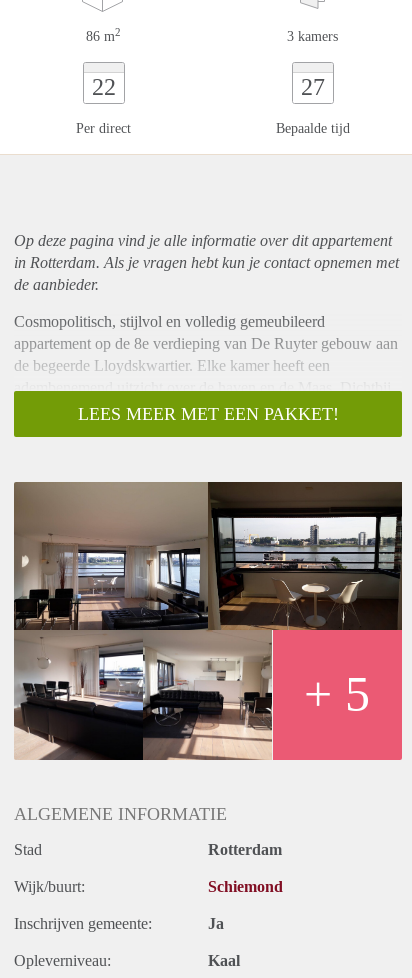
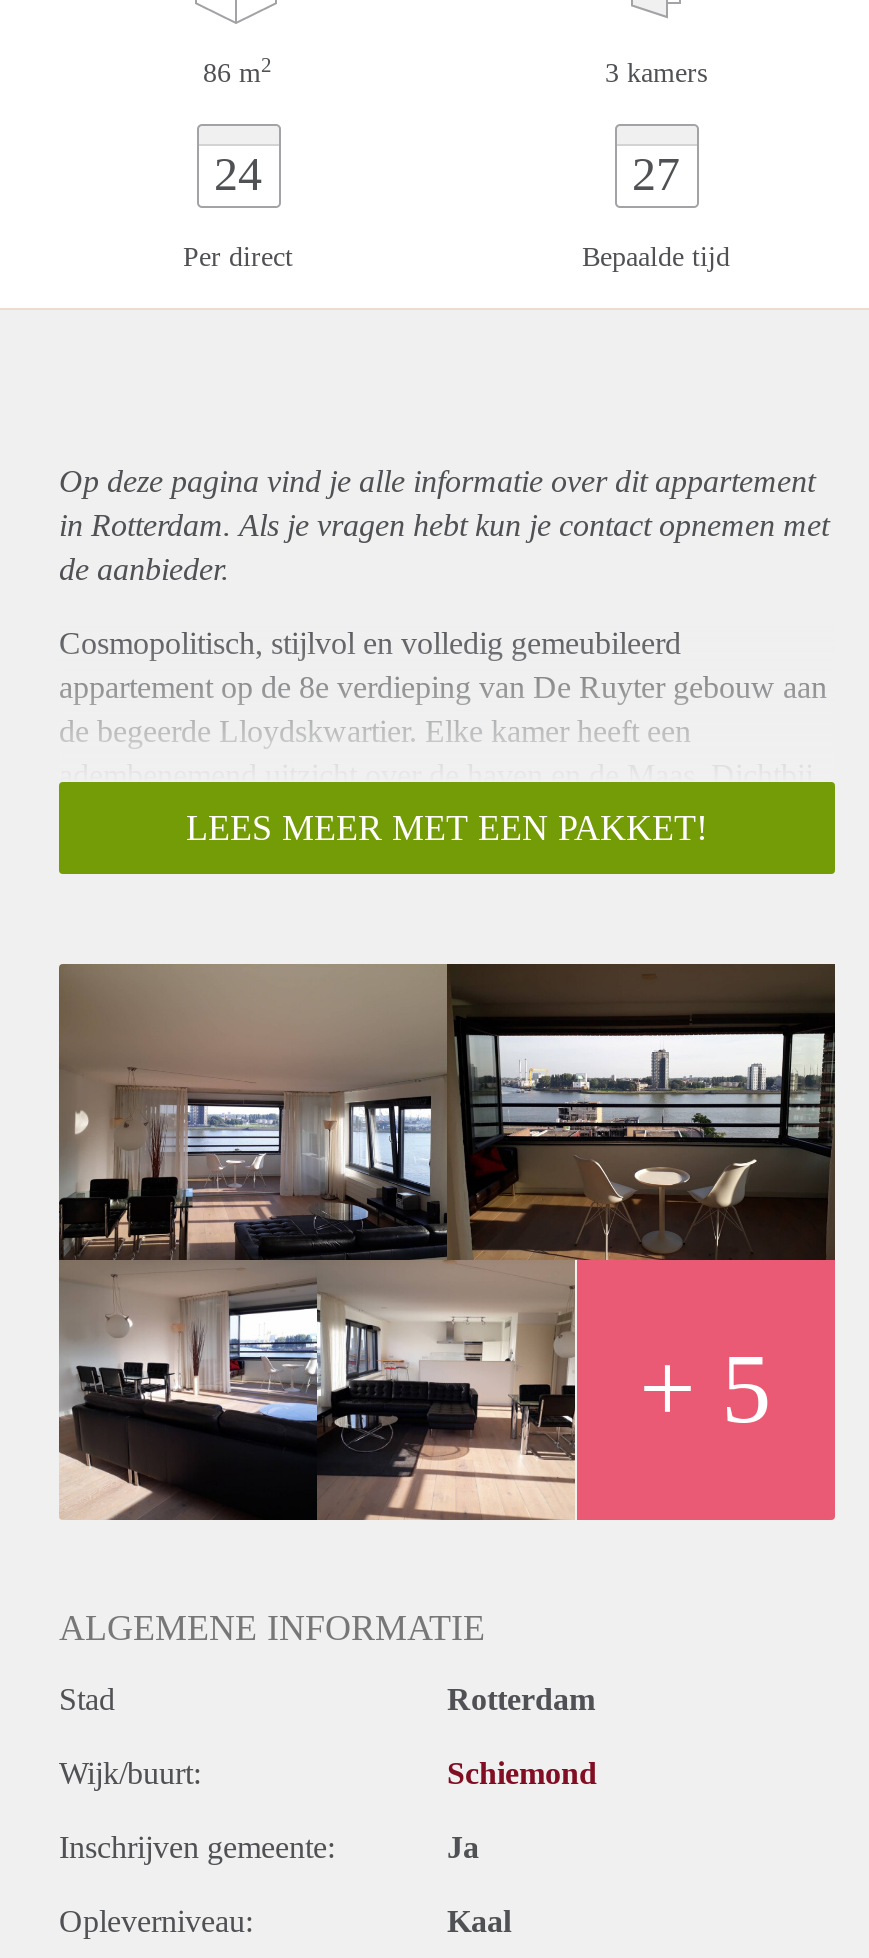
[91,74,115,100] 22 -> [214,149,262,201] 24

